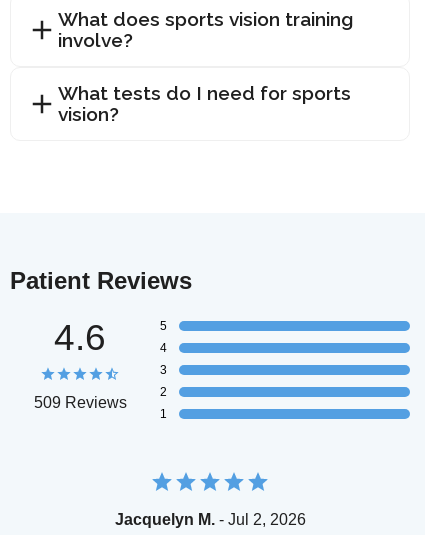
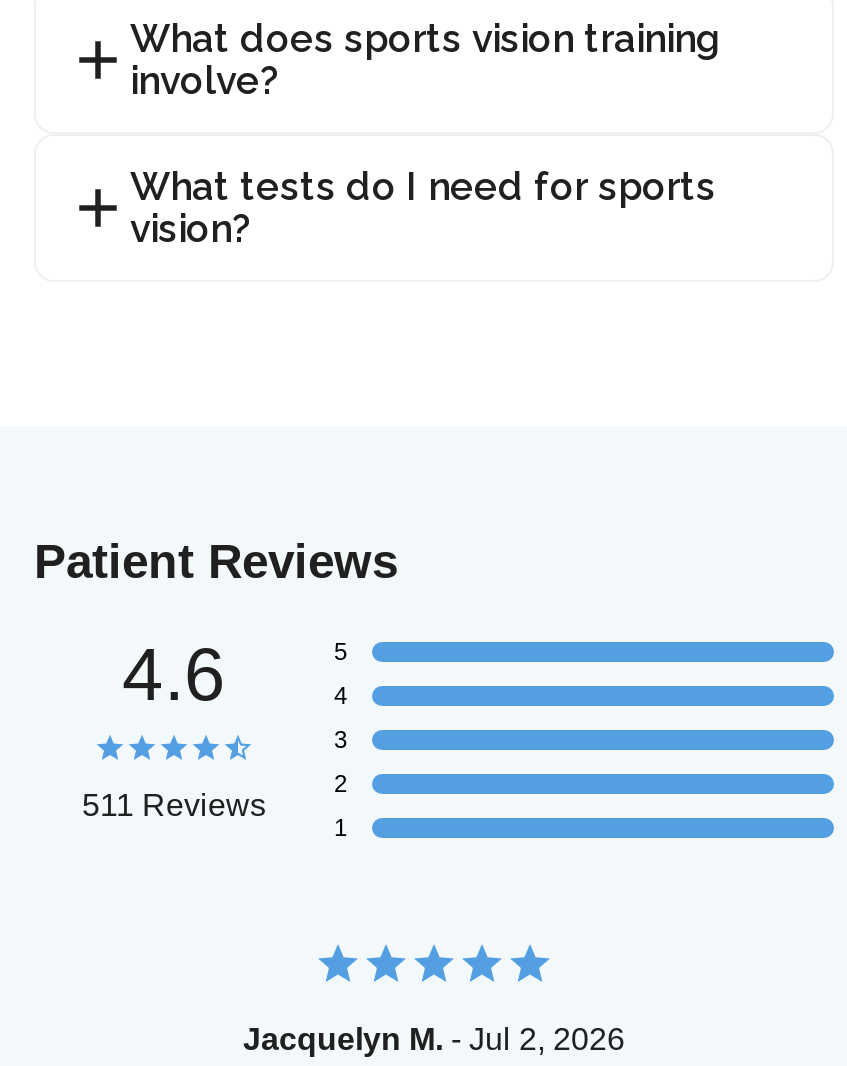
[33,394,126,411] 509 Reviews -> [82,787,266,821] 511 Reviews

